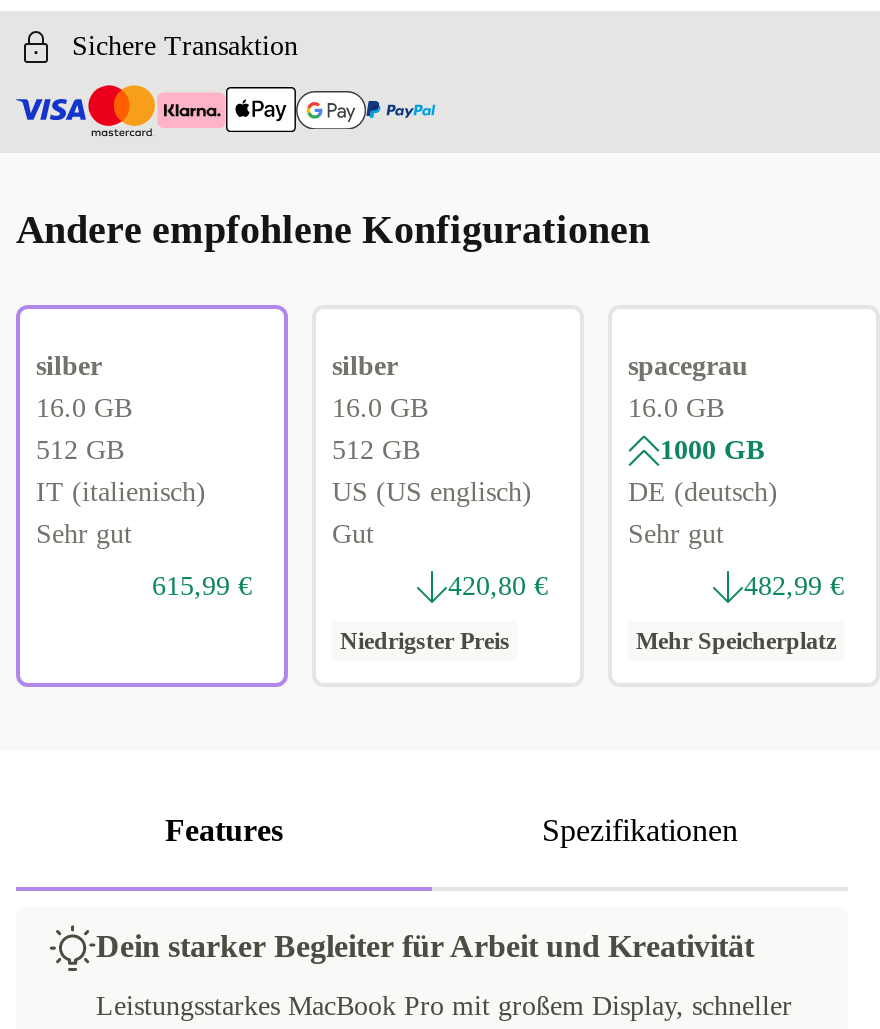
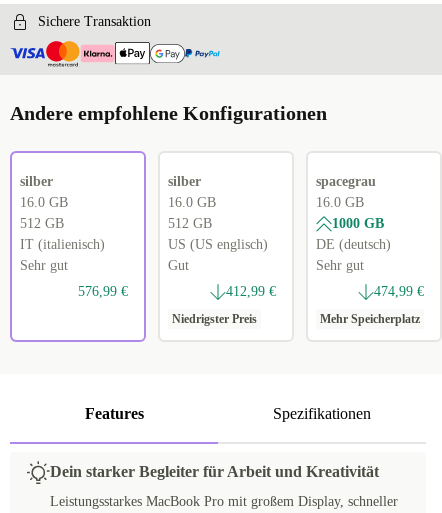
[152,571,252,601] 615,99 € -> [78,284,128,299] 576,99 €
[448,571,548,601] 420,80 € -> [226,284,276,299] 412,99 €
[744,571,844,601] 482,99 € -> [374,284,424,299] 474,99 €

